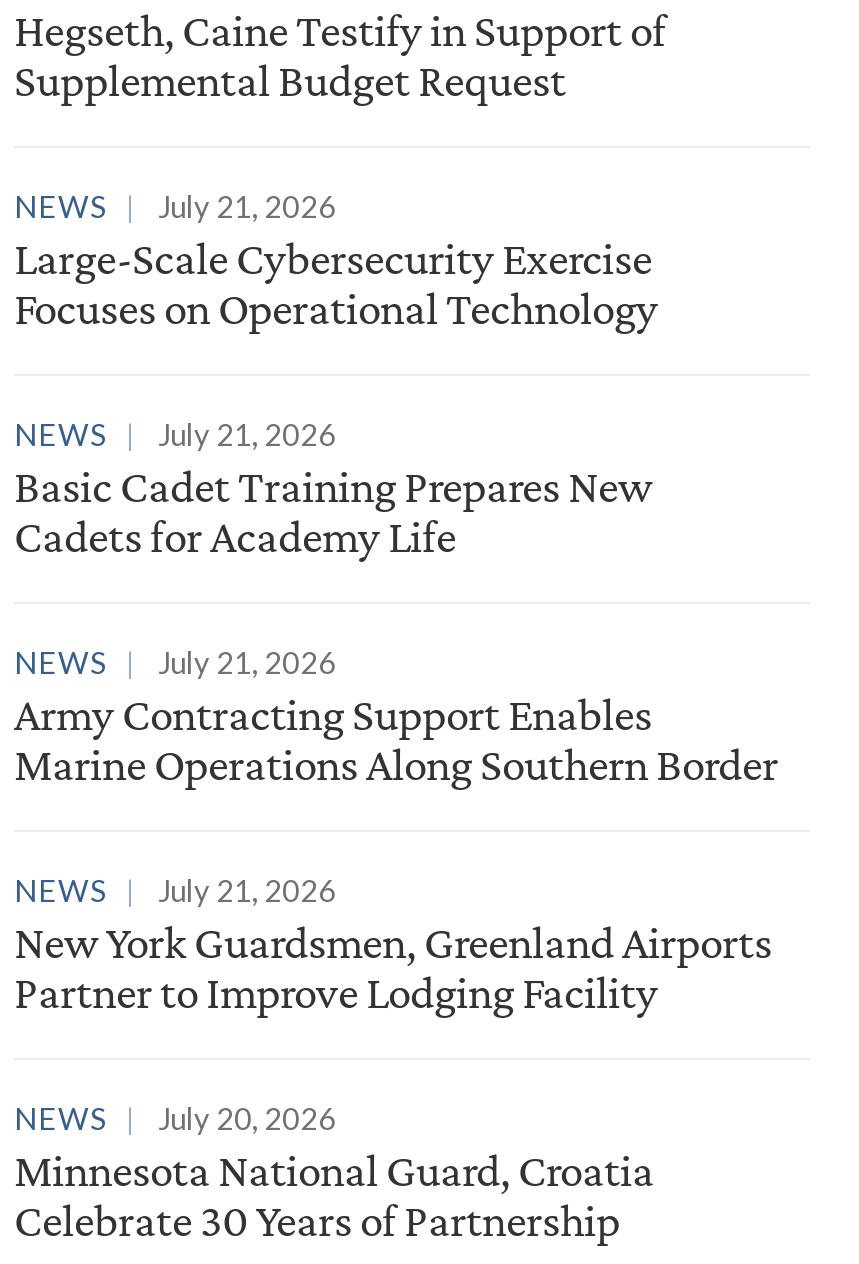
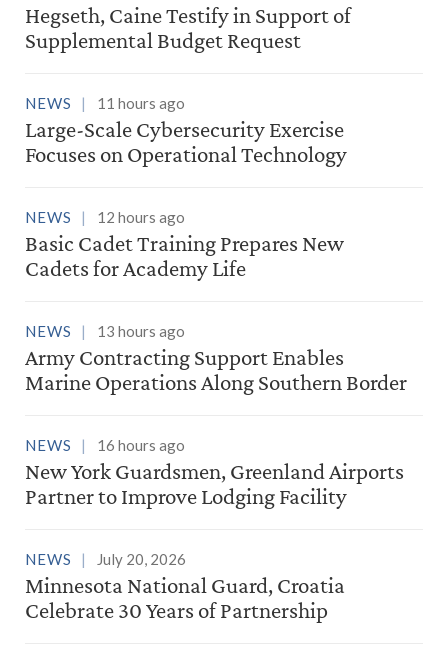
[14,188,336,224] NEWS July 21, 2026 -> [25,94,185,112] NEWS 11 hours ago
[14,416,336,452] NEWS July 21, 2026 -> [25,208,185,226] NEWS 12 hours ago
[14,644,336,680] NEWS July 21, 2026 -> [25,322,185,340] NEWS 13 hours ago
[14,872,336,908] NEWS July 21, 2026 -> [25,436,185,454] NEWS 16 hours ago

